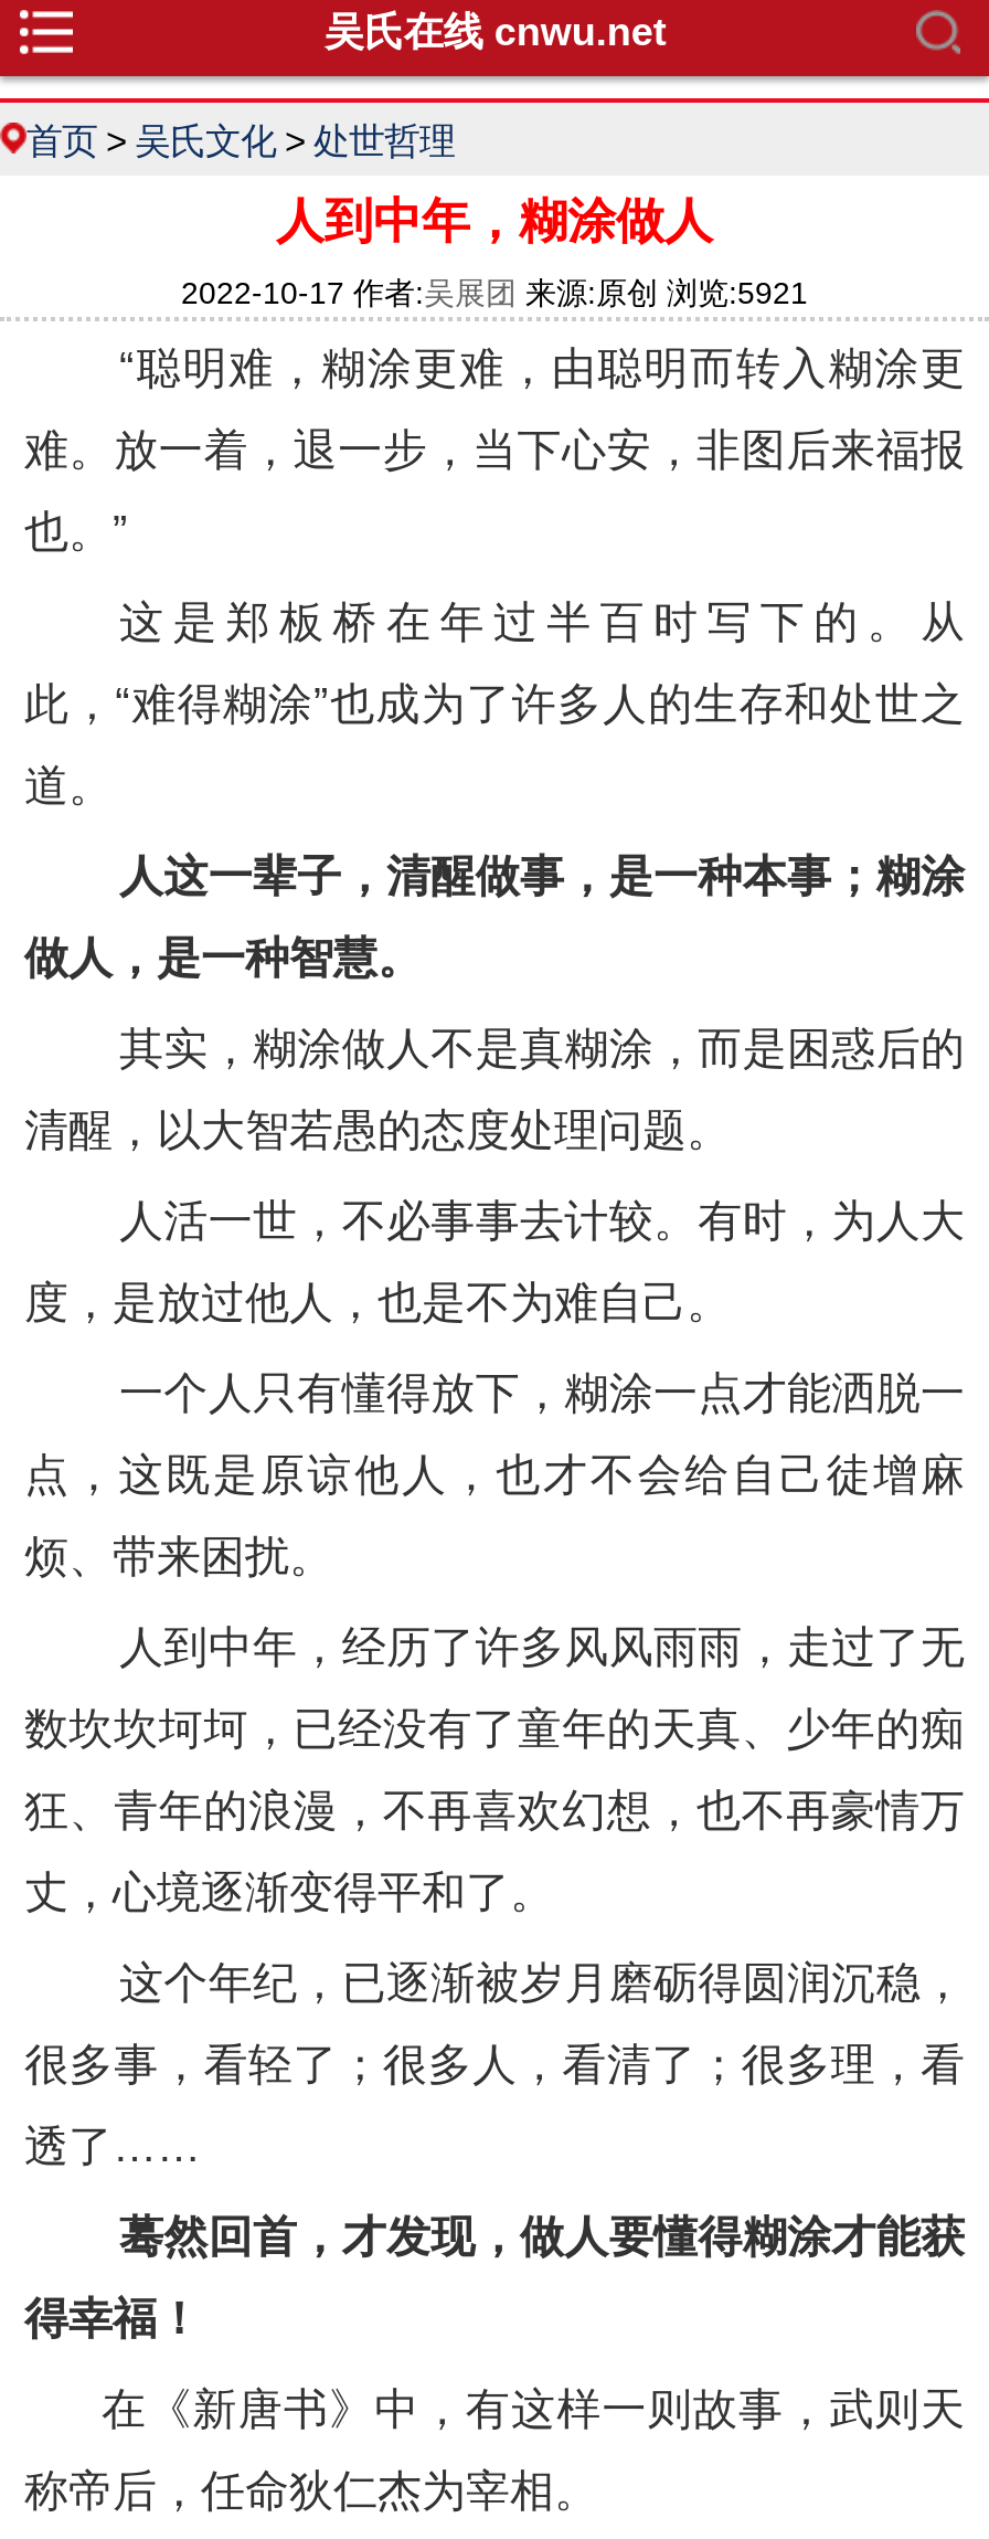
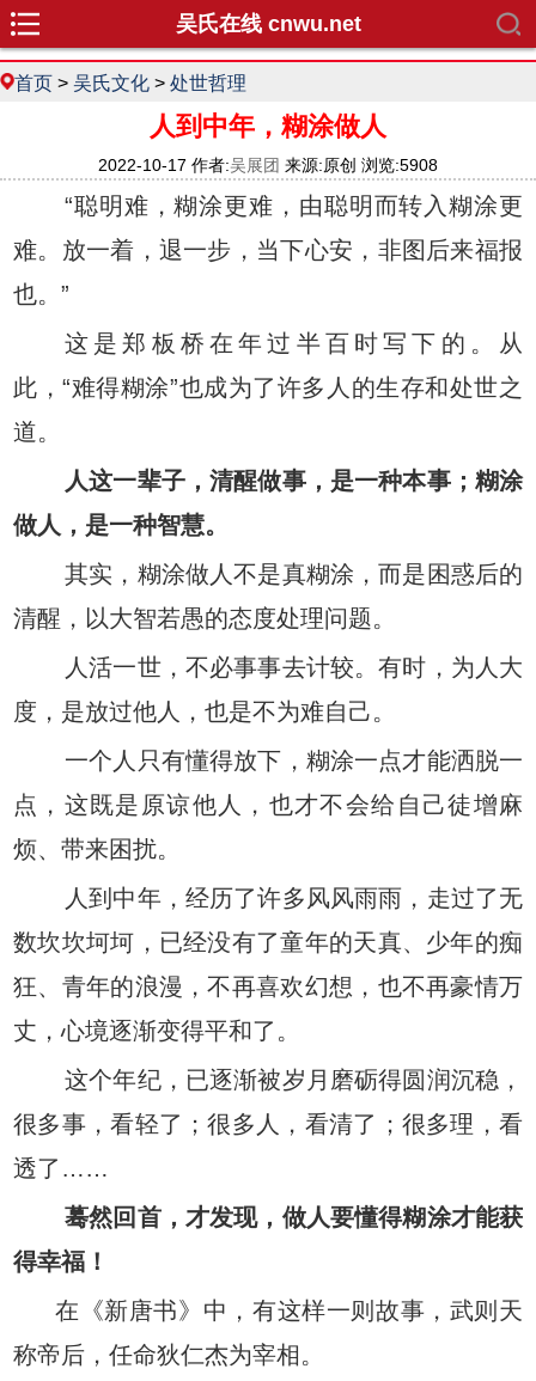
[181,275,808,310] 2022-10-17 作者:吴展团来源:原创 浏览:5921 -> [98,155,438,175] 2022-10-17 作者:吴展团来源:原创 浏览:5908

